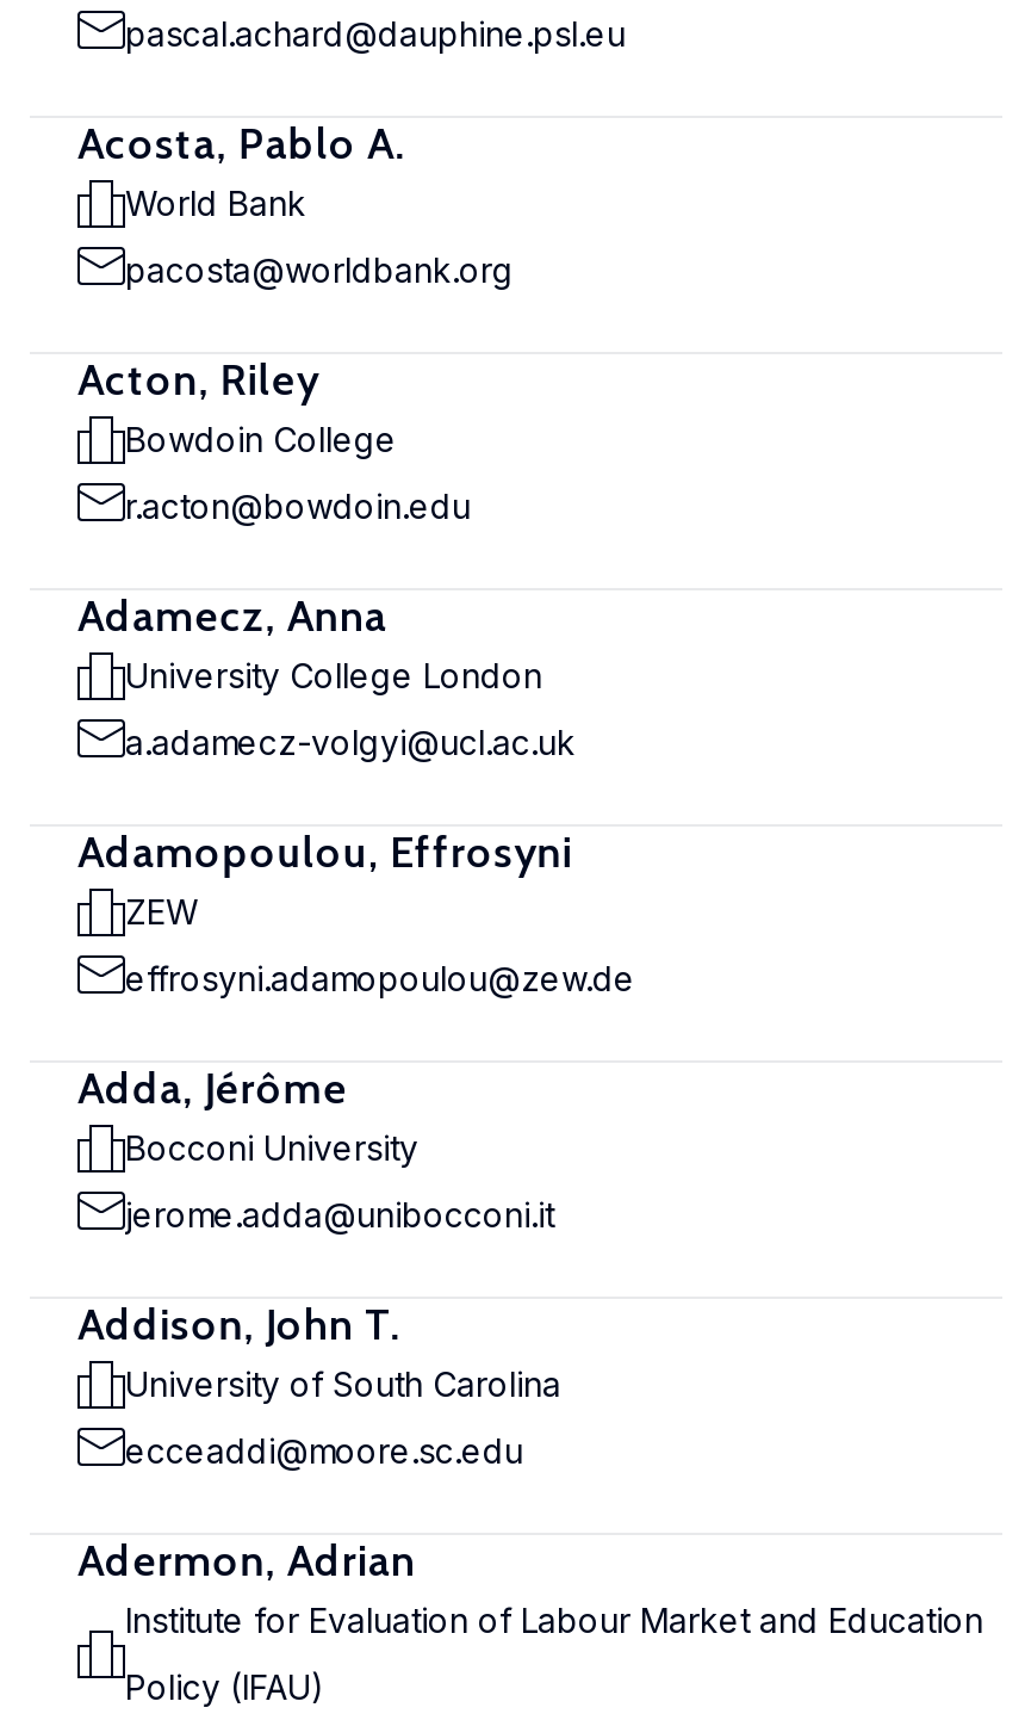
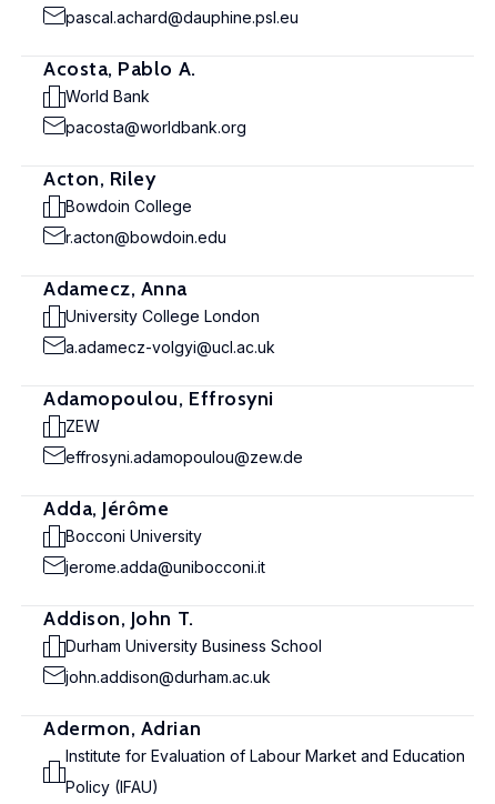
[125,1363,561,1404] University of South Carolina -> [65,636,322,655] Durham University Business School
[125,1430,523,1471] ecceaddi@moore.sc.edu -> [65,667,271,686] john.addison@durham.ac.uk

